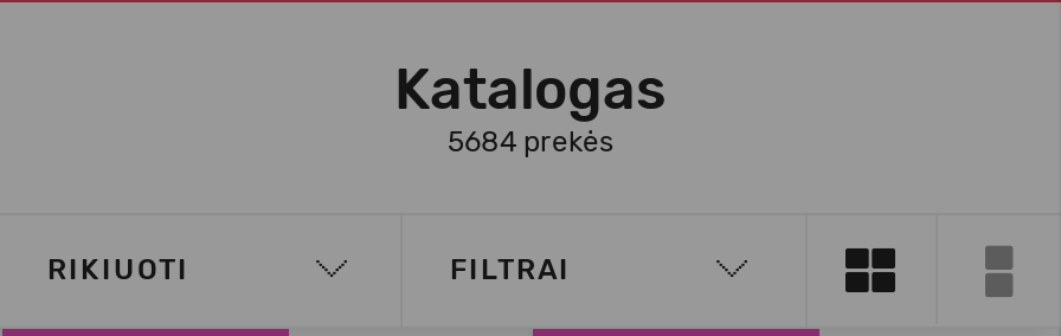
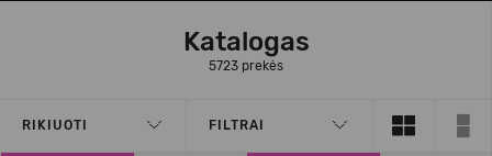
[448,125,613,159] 5684 prekės -> [209,58,283,74] 5723 prekės

